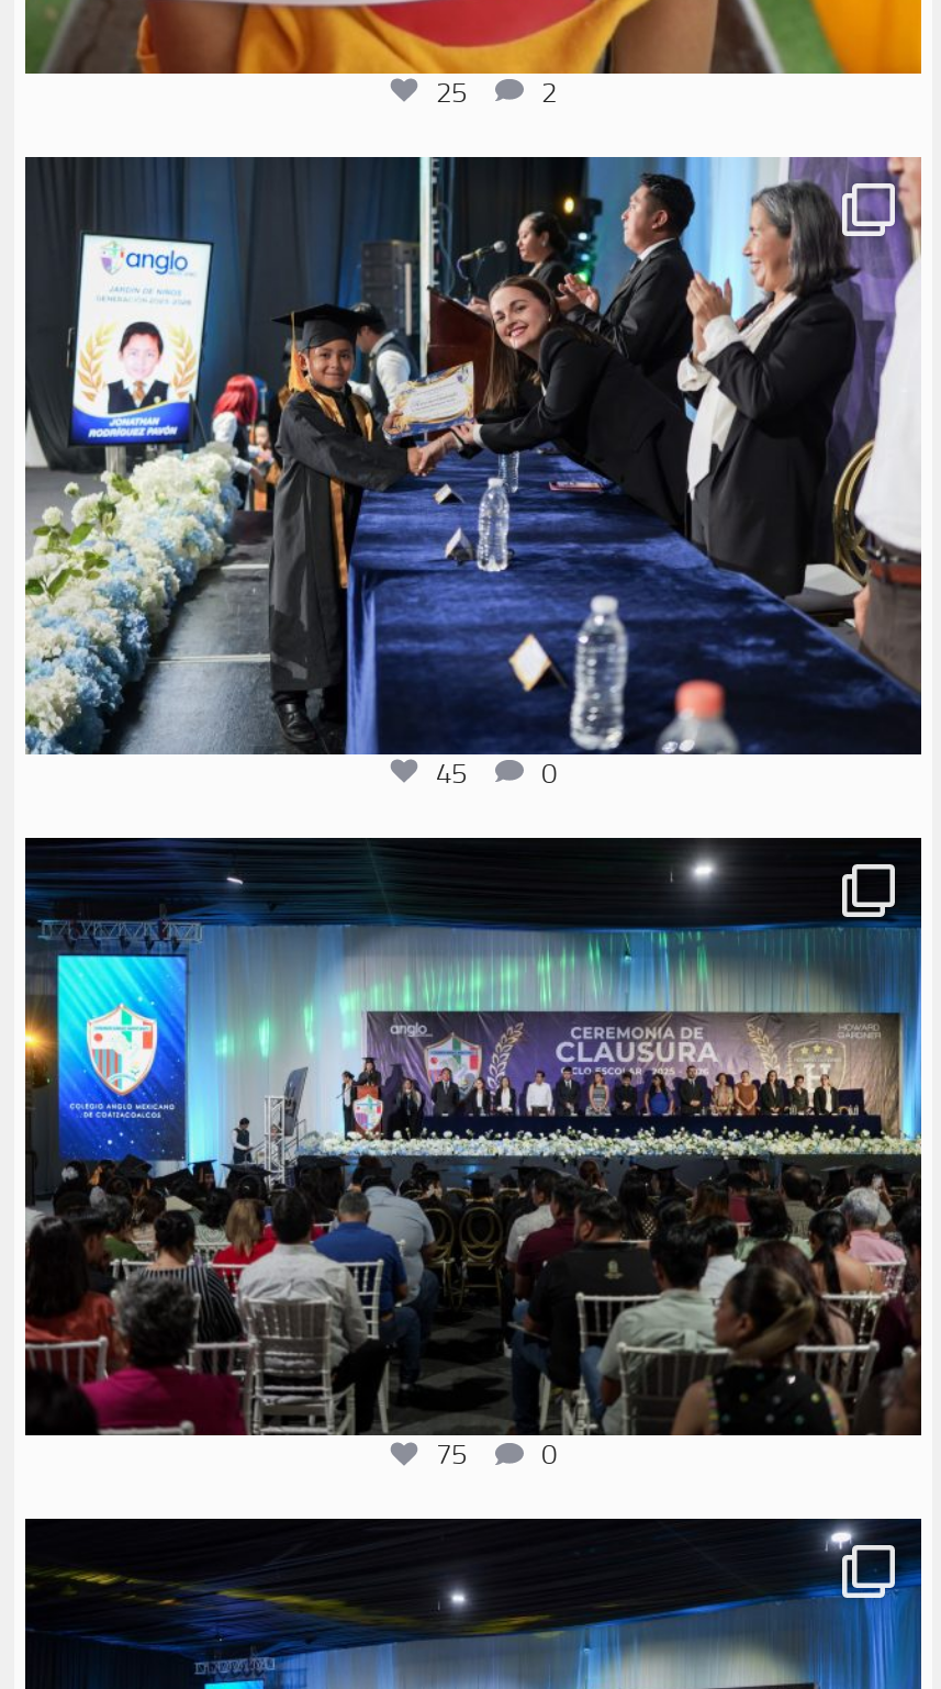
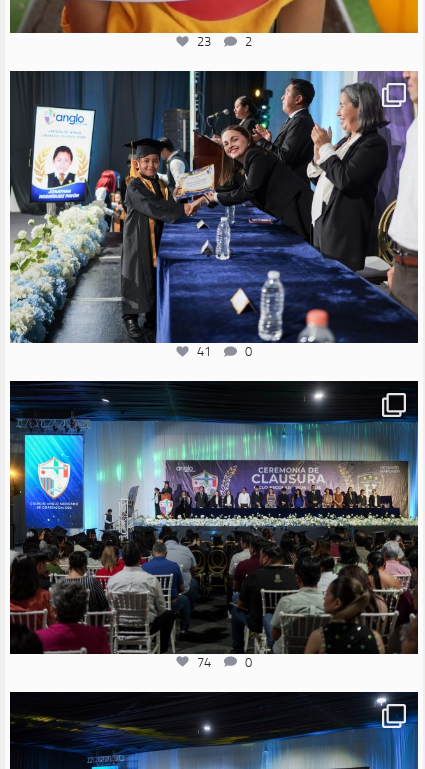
[436,75,473,108] 25 -> [197,34,214,49] 23
[436,756,473,789] 45 -> [197,344,214,359] 41
[436,1438,473,1470] 75 -> [197,654,214,669] 74

